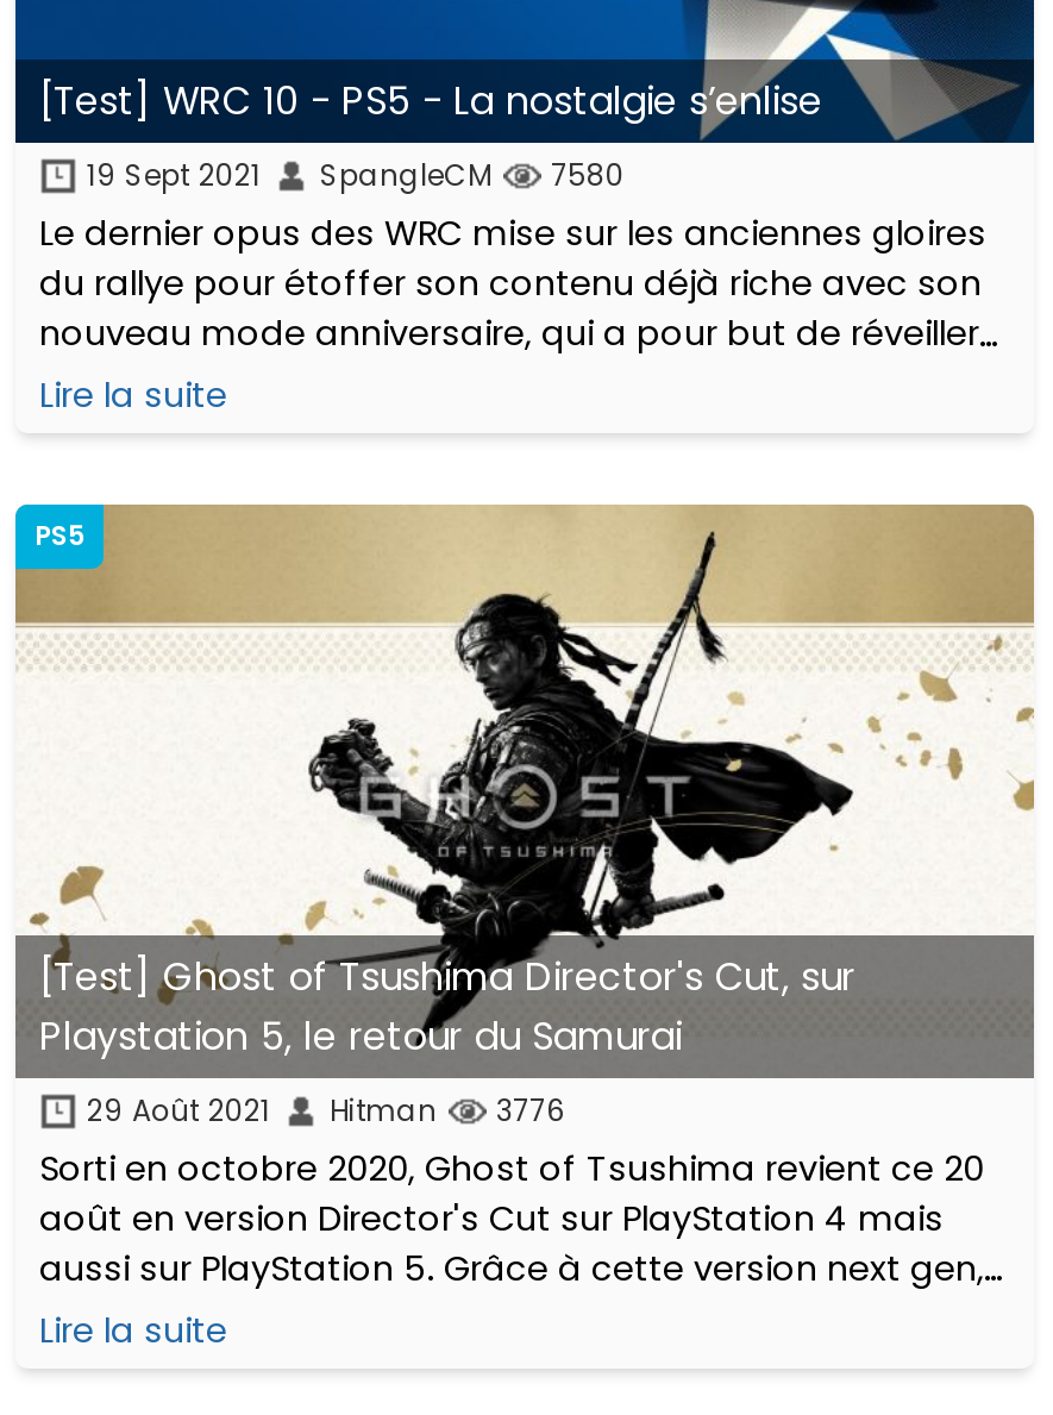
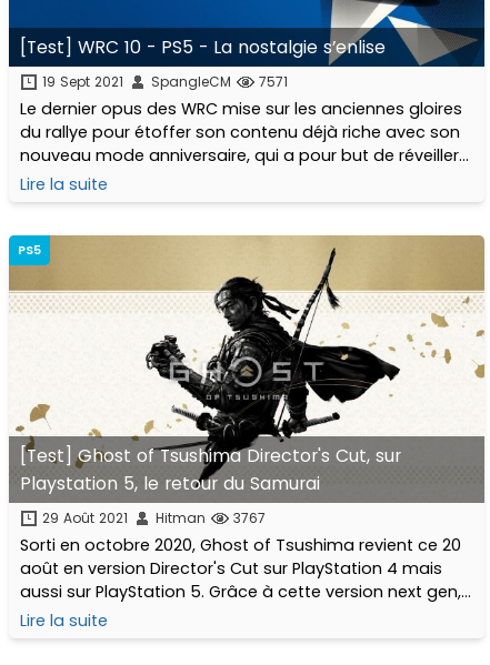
[87,155,625,196] 19 Sept 2021 SpangleCM 7580 -> [42,72,288,91] 19 Sept 2021 SpangleCM 7571
[87,1090,565,1131] 29 Août 2021 Hitman 3776 -> [42,508,266,527] 29 Août 2021 Hitman 3767

